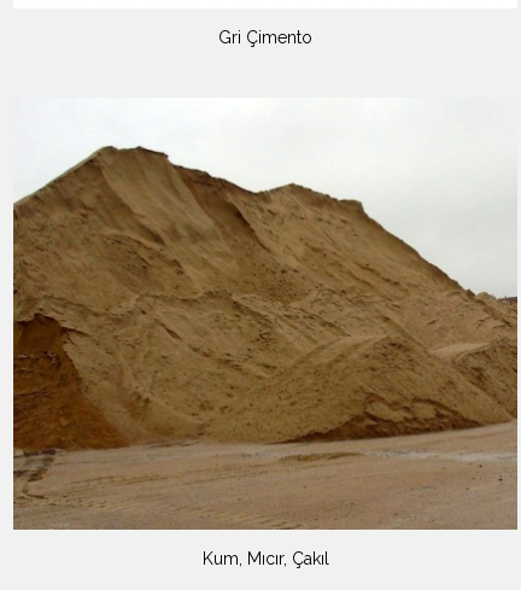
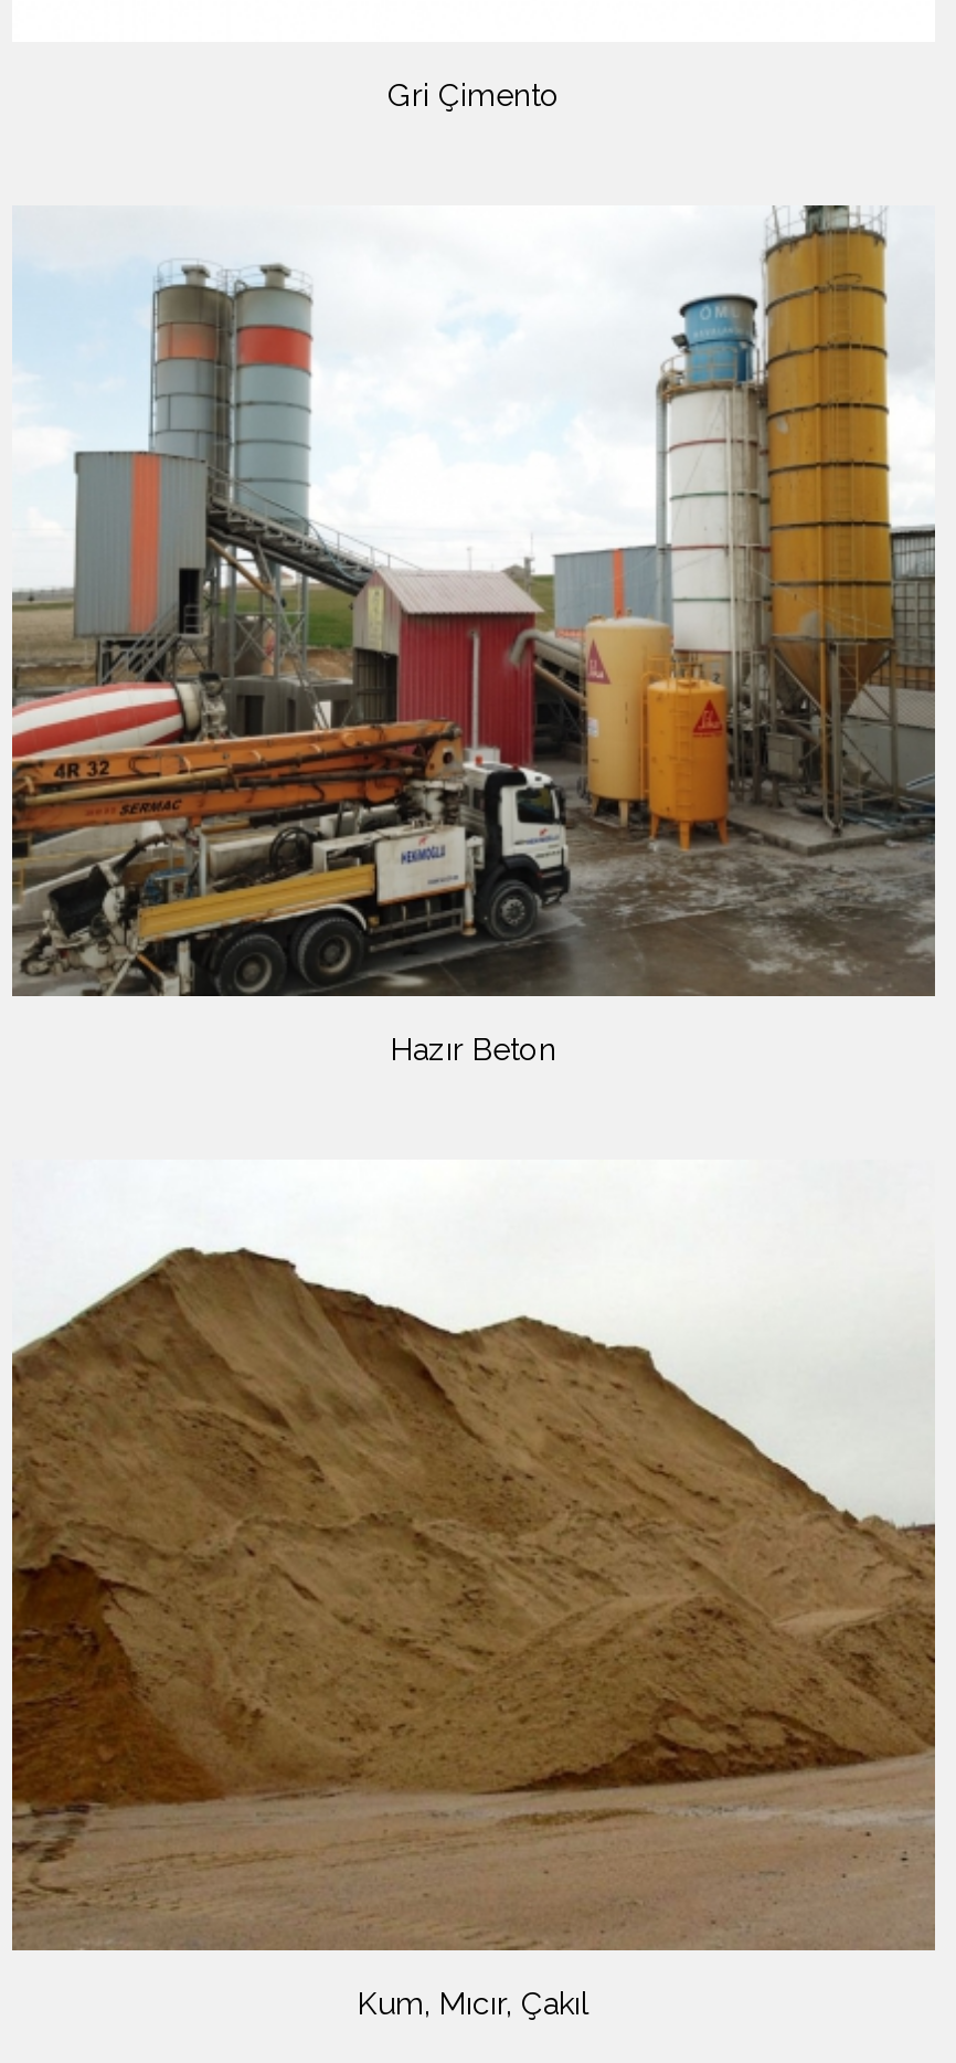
none -> [10,202,937,1067] [image] | Hazır Beton

